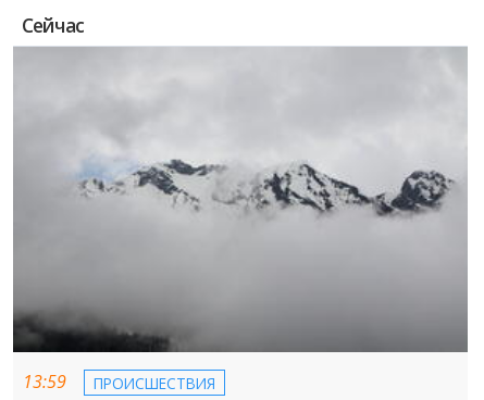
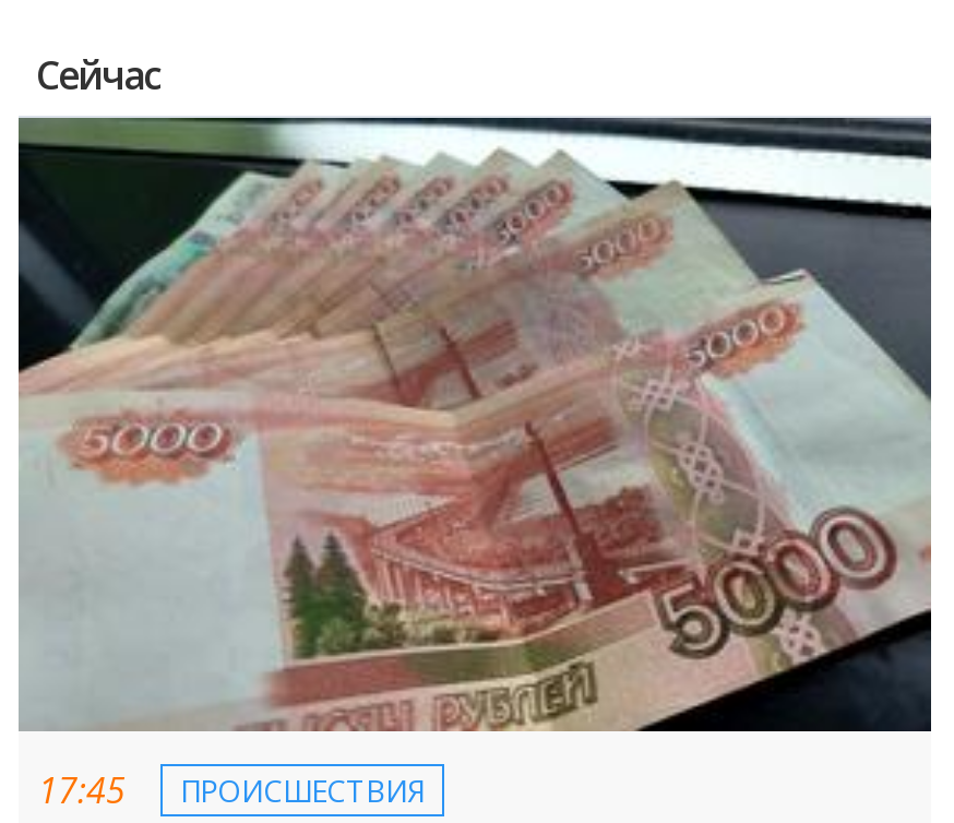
[13,48,469,394] [image] | 13:59 ПРОИСШЕСТВИЯ -> [16,117,933,813] [image] | 17:45 ПРОИСШЕСТВИЯ

